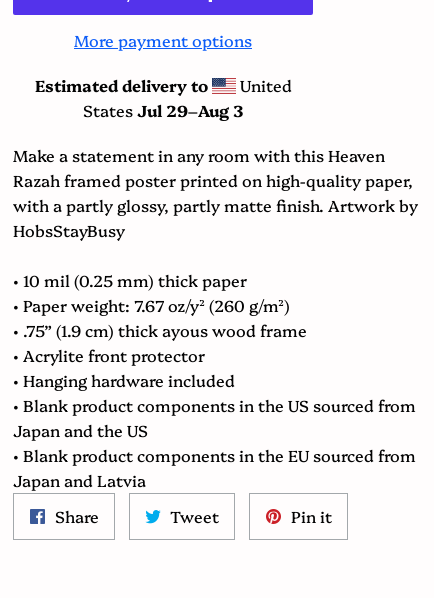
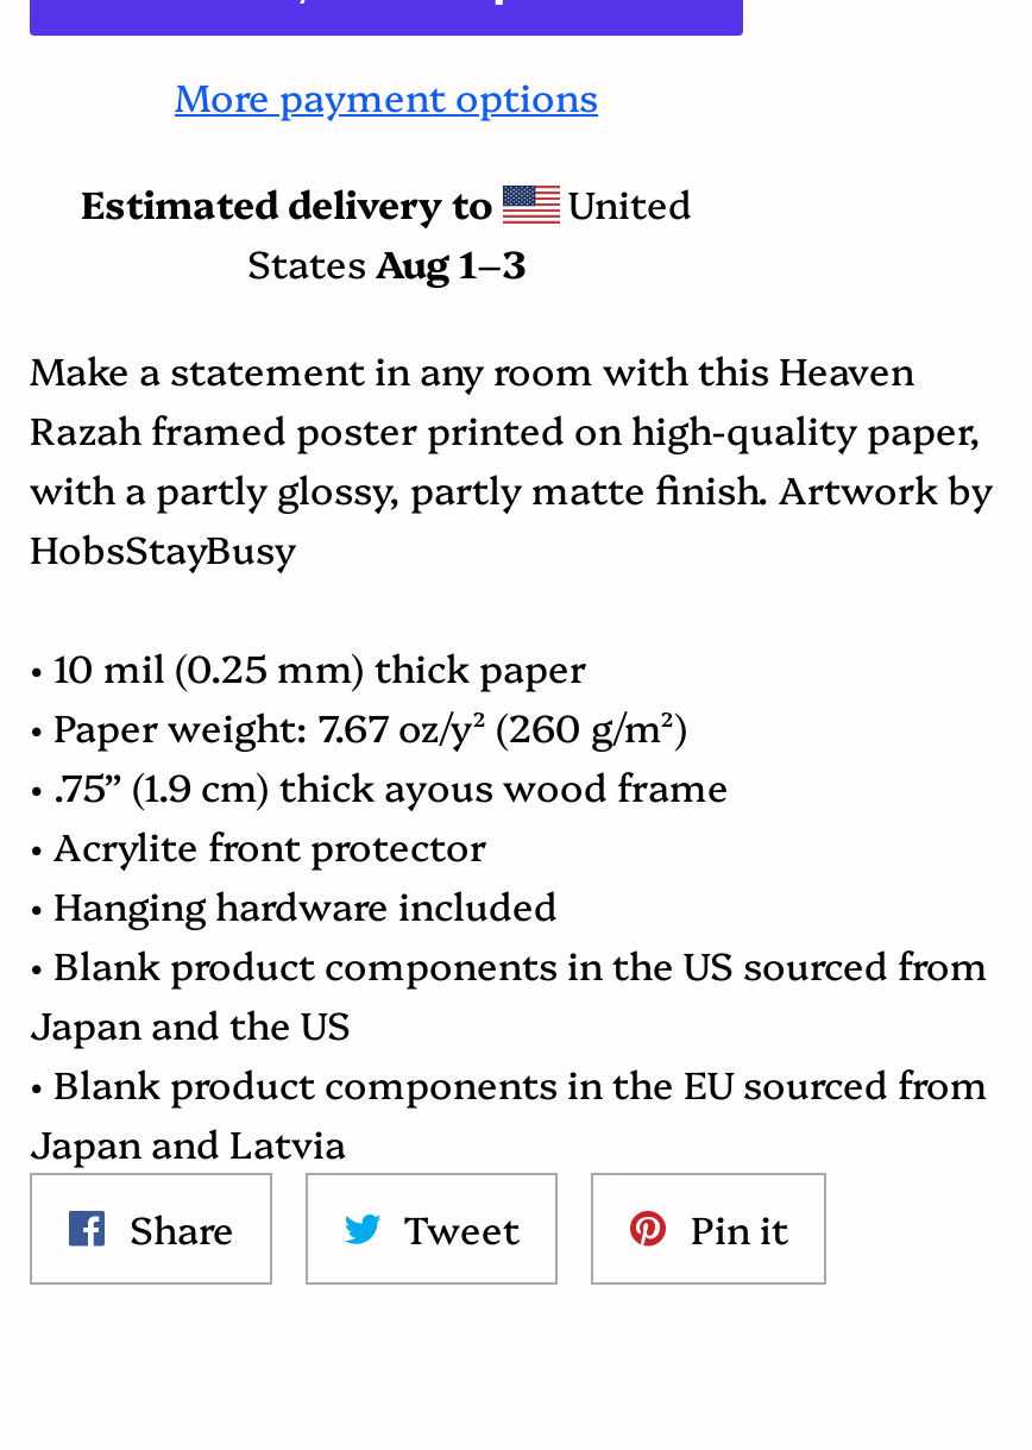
[83,99,243,121] States Jul 29–Aug 3 -> [247,236,526,288] States Aug 1–3

